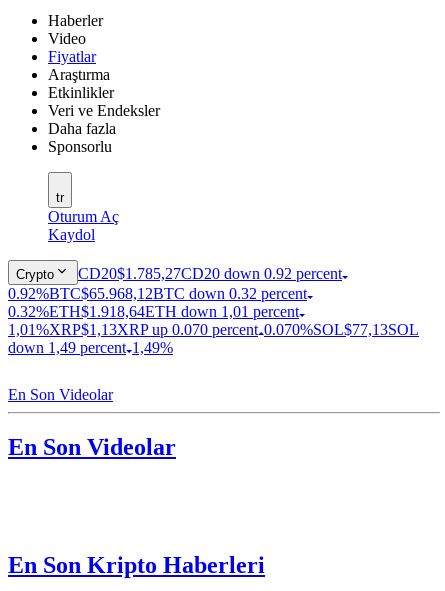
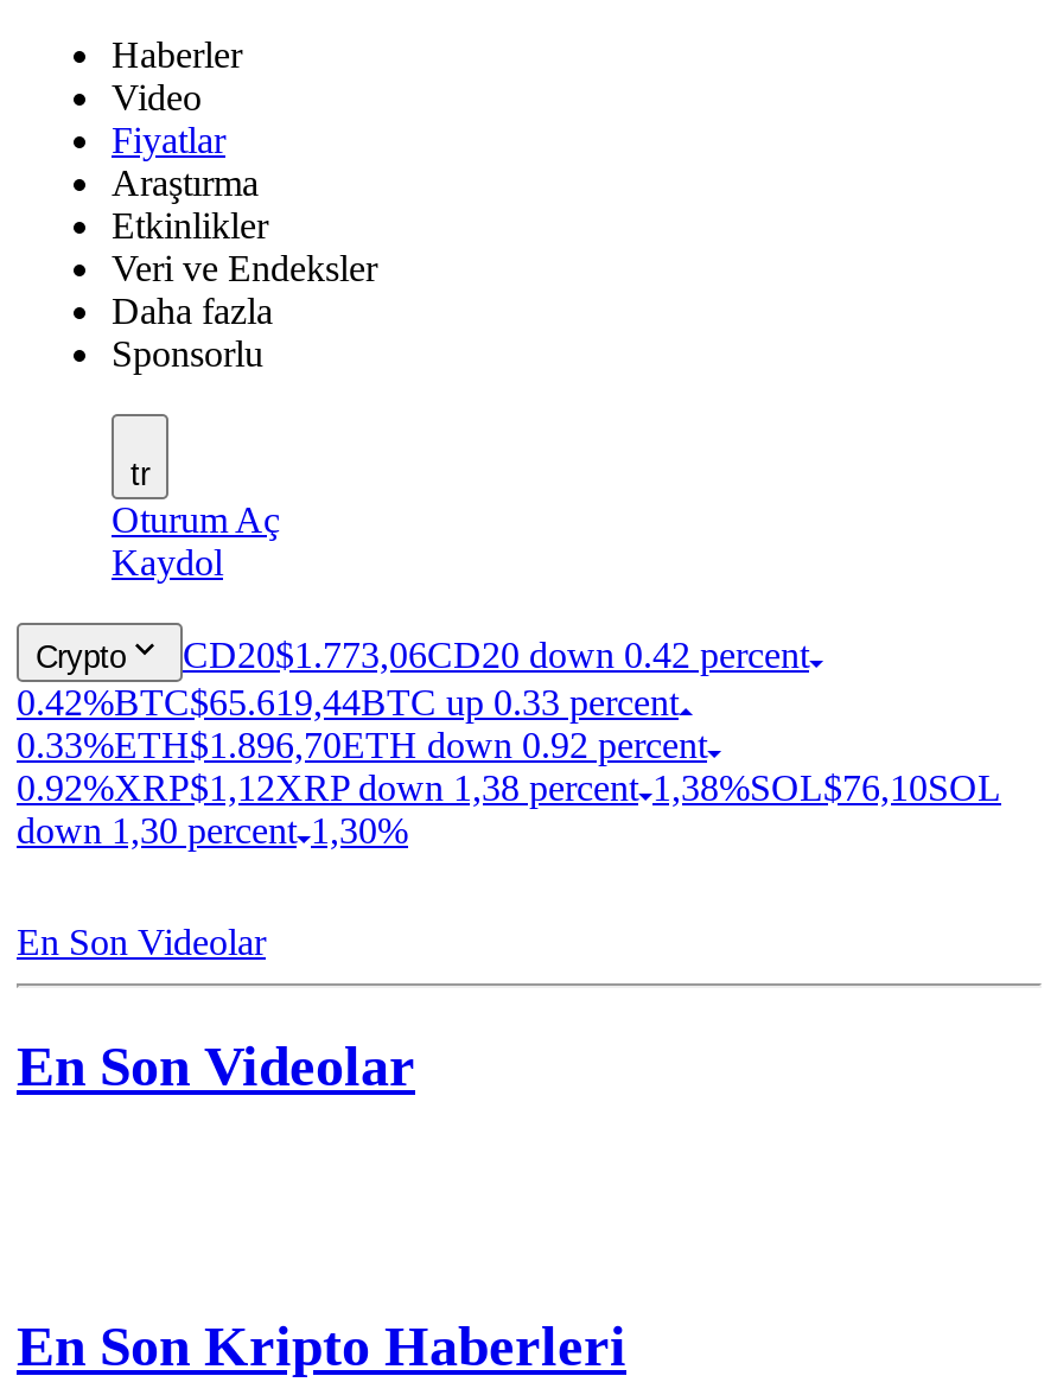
[78,265,342,282] CD20$1.785,27CD20 down 0.92 percent -> [183,635,809,675] CD20$1.773,06CD20 down 0.42 percent
[8,285,307,302] 0.92%BTC$65.968,12BTC down 0.32 percent -> [17,682,679,722] 0.42%BTC$65.619,44BTC up 0.33 percent
[8,303,299,320] 0.32%ETH$1.918,64ETH down 1,01 percent -> [17,725,707,765] 0.33%ETH$1.896,70ETH down 0.92 percent
[8,321,419,338] 1,01%XRP$1,13XRP up 0.070 percent 0.070%SOL$77,13SOL -> [17,767,1001,808] 0.92%XRP$1,12XRP down 1,38 percent 1,38%SOL$76,10SOL
[8,339,173,356] down 1,49 percent 1,49% -> [17,810,408,851] down 1,30 percent 1,30%

